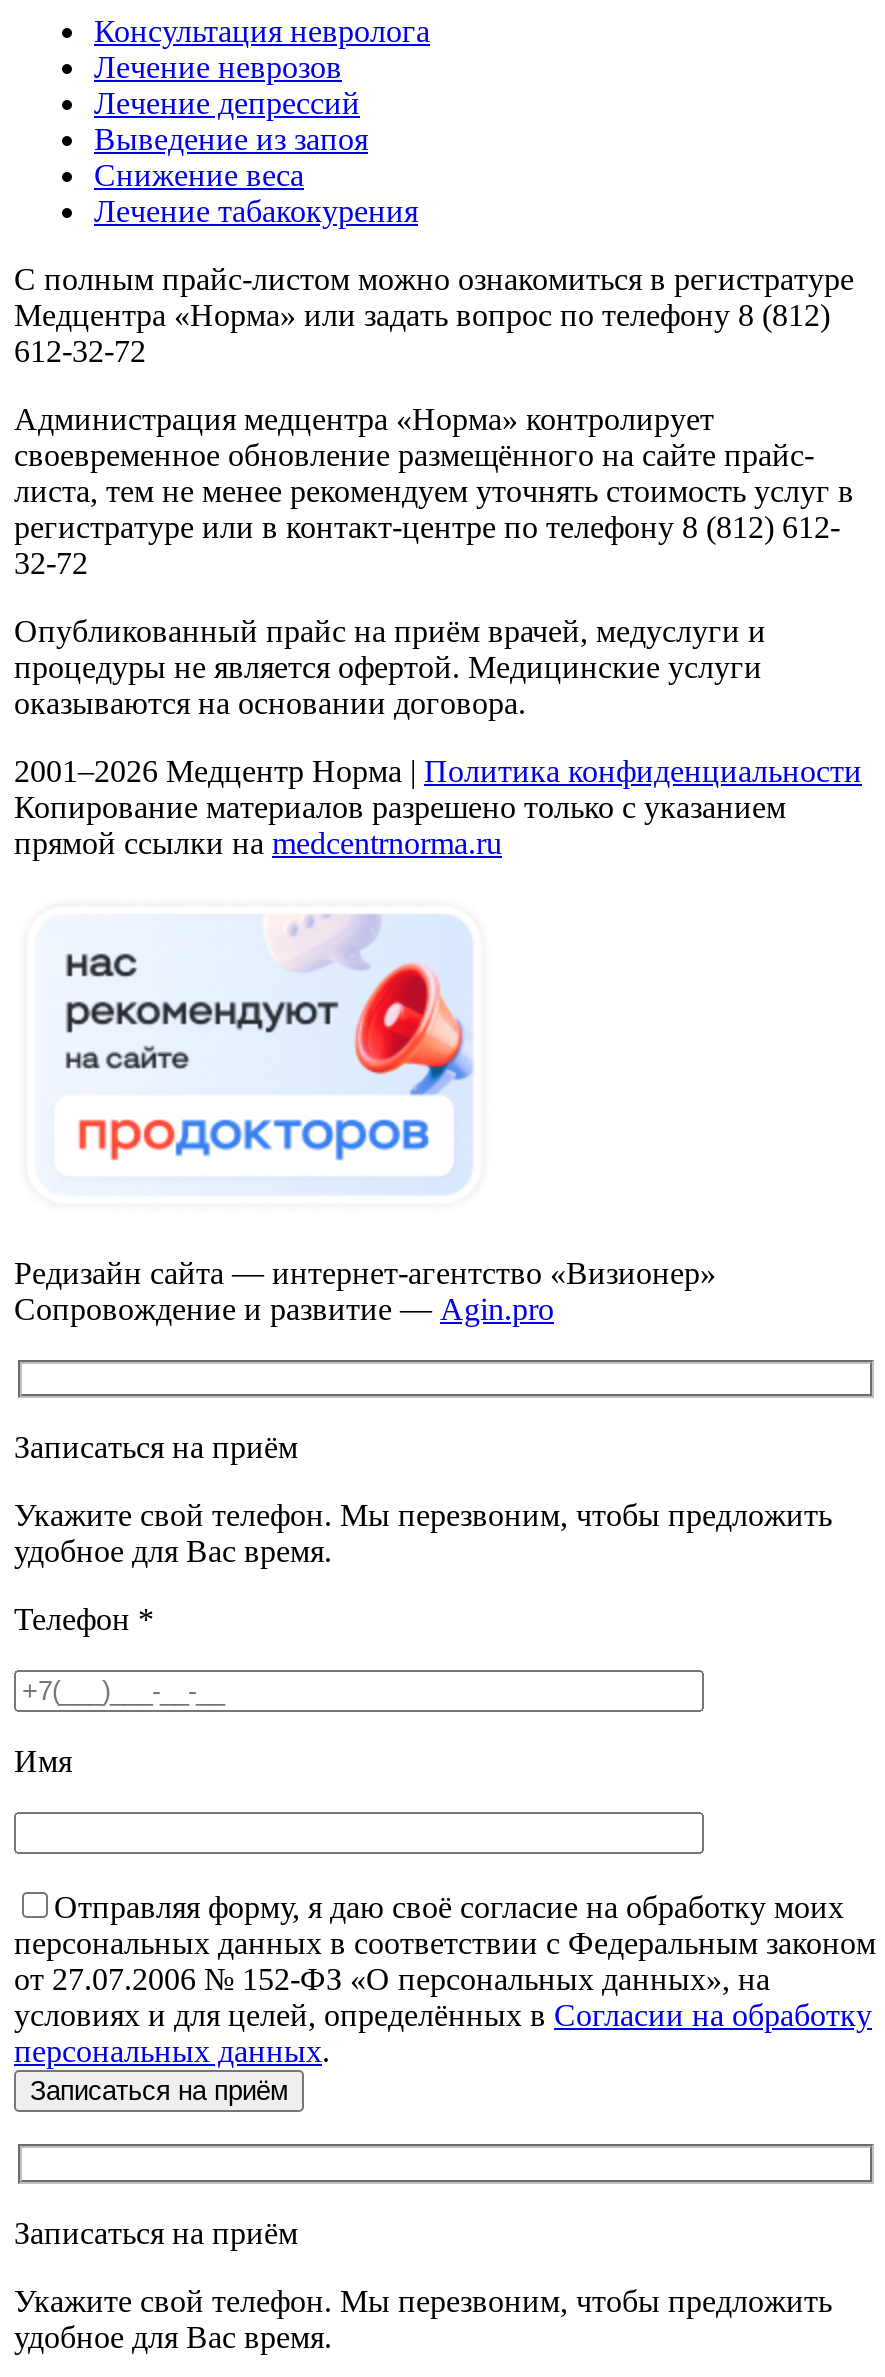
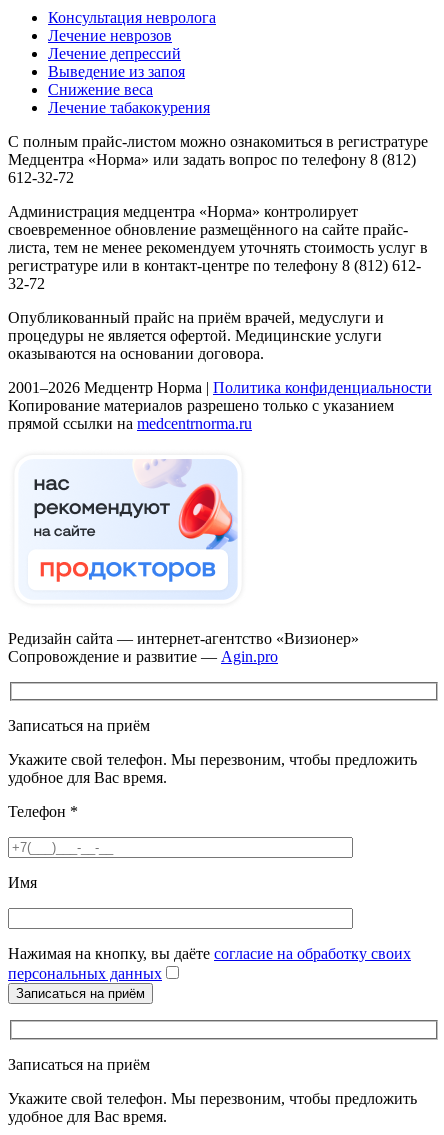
[14,1891,876,2069] Отправляя форму, я даю своё согласие на обработку моих | персональных данных в соответствии с Федеральным законом | от 27.07.2006 № 152-ФЗ «О персональных данных», на | условиях и для целей, определённых в Согласии на обработку | персональных данных. -> [8,945,411,982] Нажимая на кнопку, вы даёте согласие на обработку своих | персональных данных

